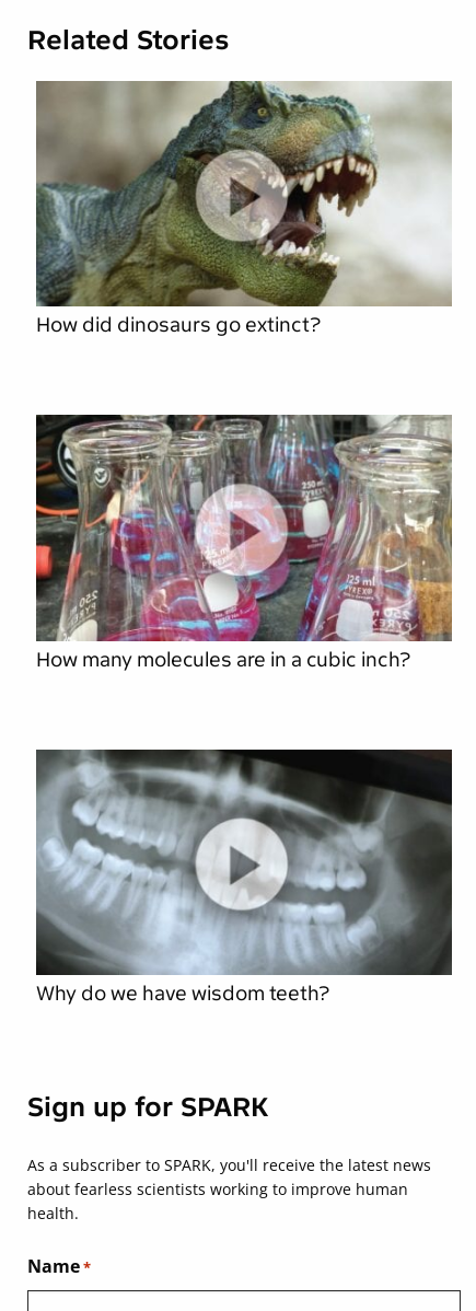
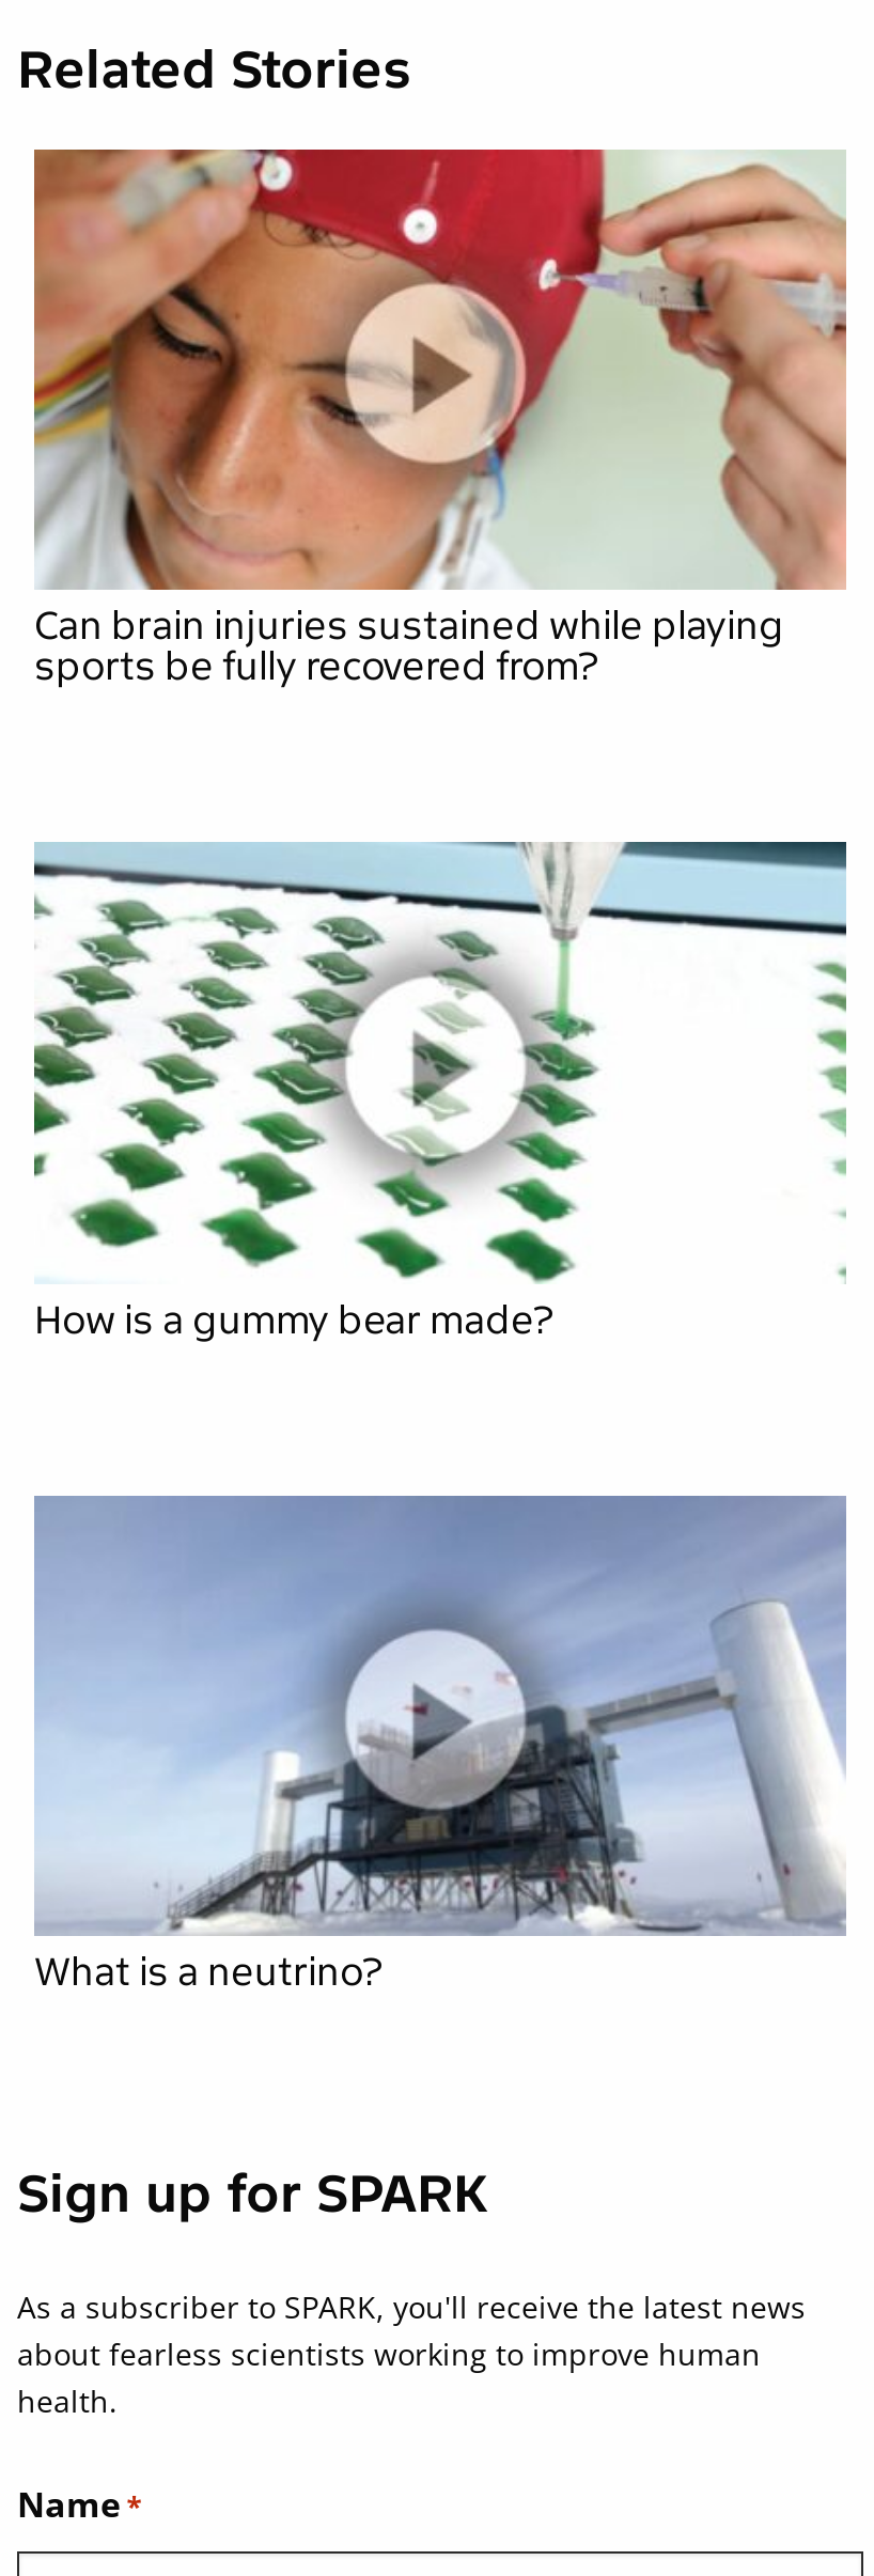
[35,80,452,337] [image] | How did dinosaurs go extinct? -> [32,147,848,691] [image] | Can brain injuries sustained while playing | sports be fully recovered from?
[35,414,453,671] [image] | How many molecules are in a cubic inch? -> [32,840,846,1343] [image] | How is a gummy bear made?
[35,749,453,1005] [image] | Why do we have wisdom teeth? -> [34,1494,846,1995] [image] | What is a neutrino?

